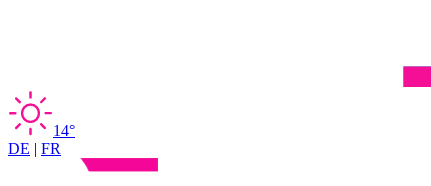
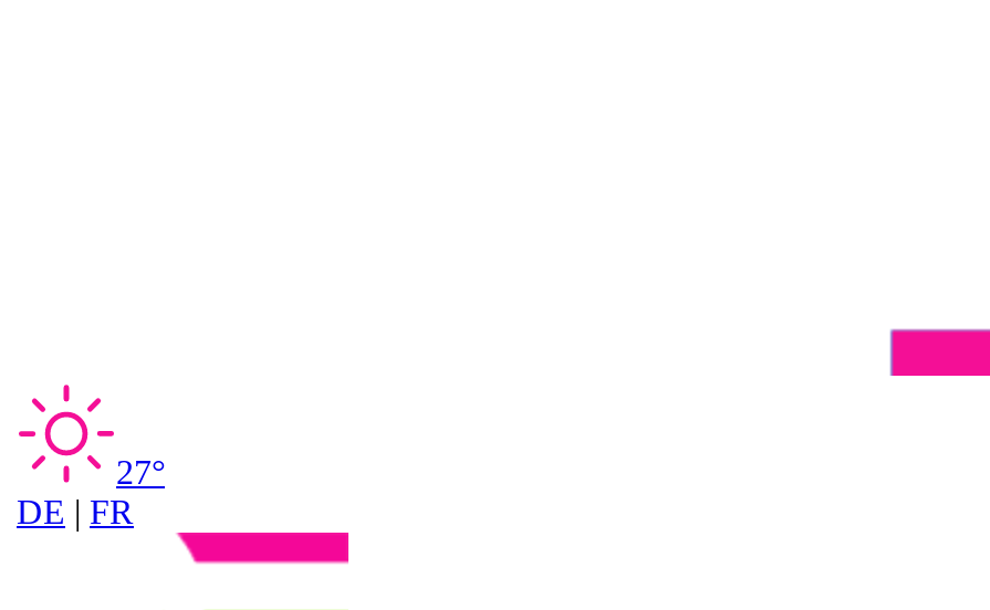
[53,122,75,139] 14° -> [116,453,165,491] 27°

